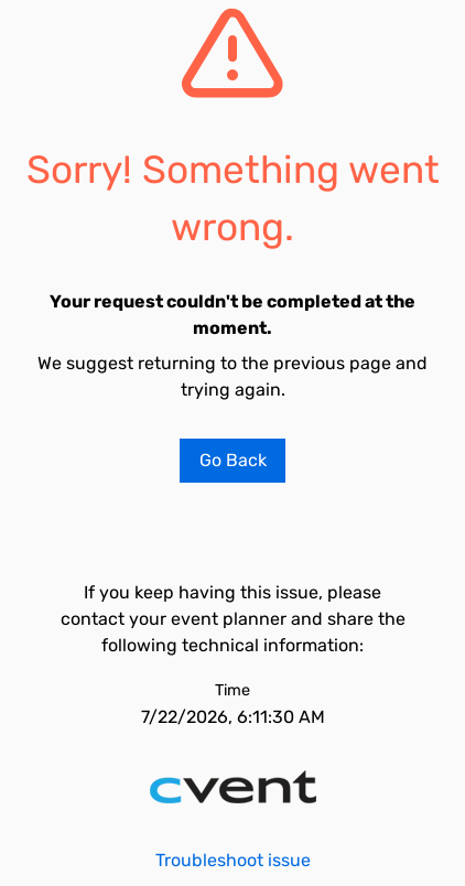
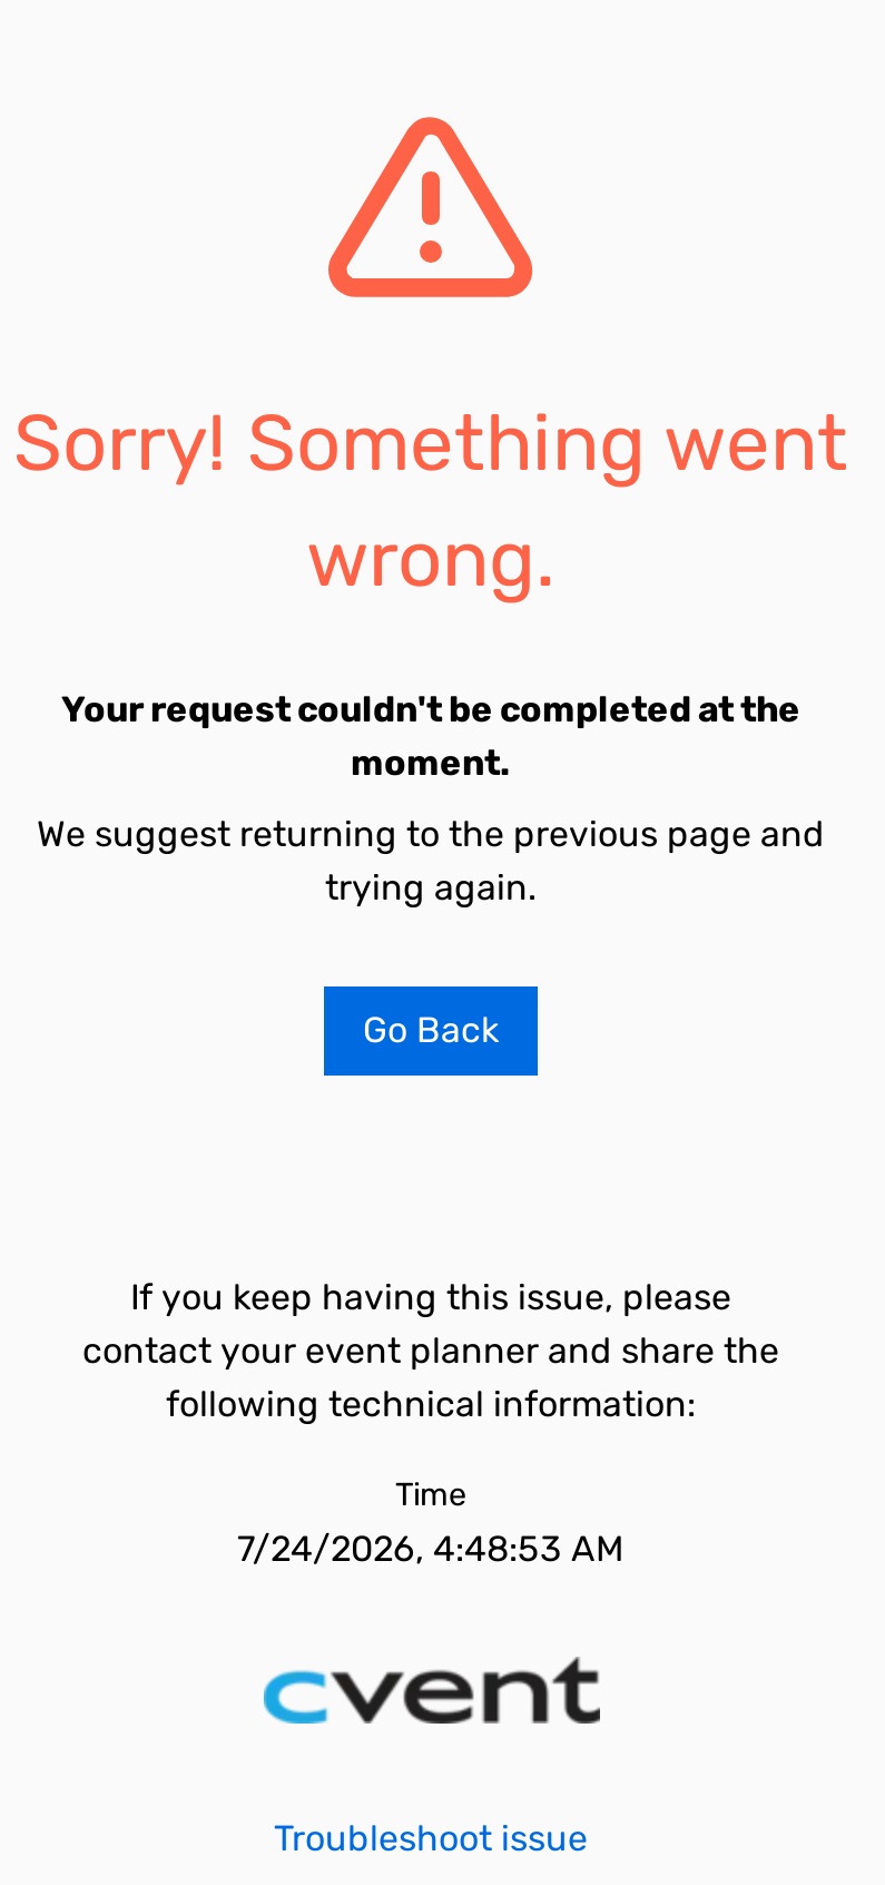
[140,706,325,727] 7/22/2026, 6:11:30 AM -> [237,1528,625,1570] 7/24/2026, 4:48:53 AM

